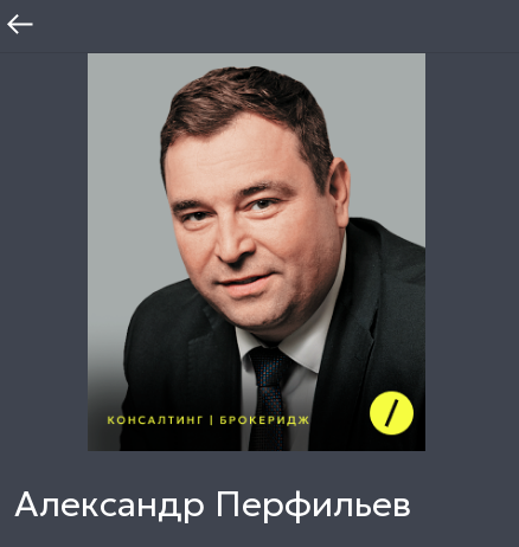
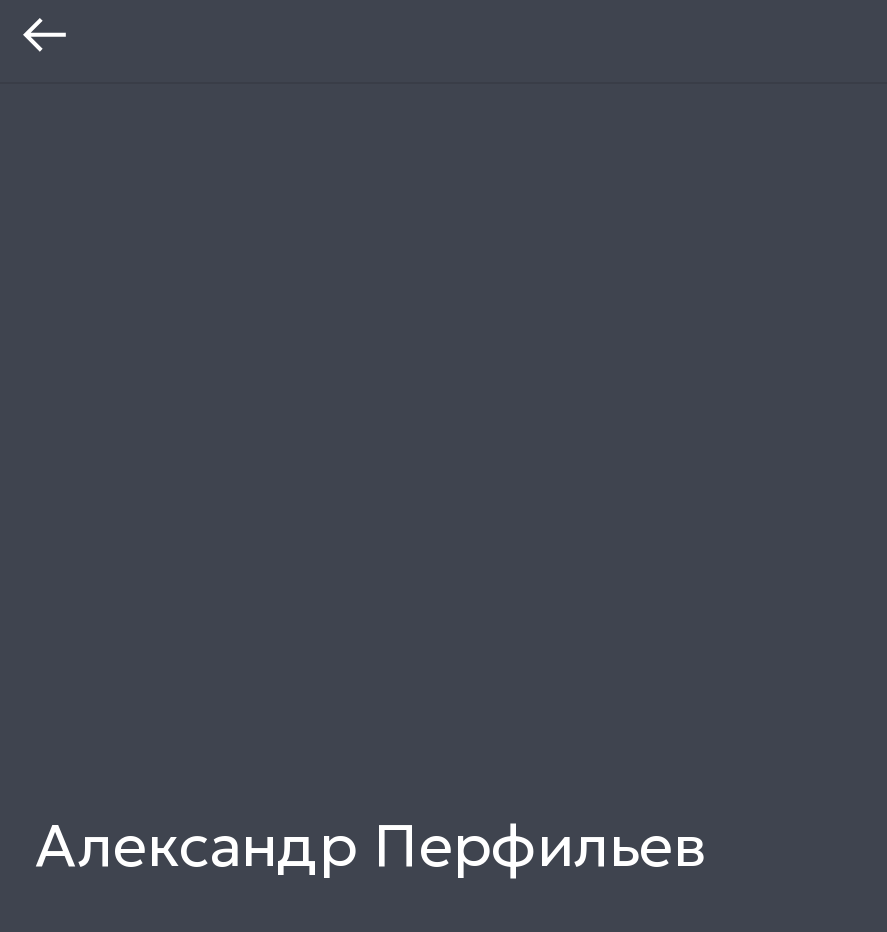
[86,52,427,451] [image] -> none

